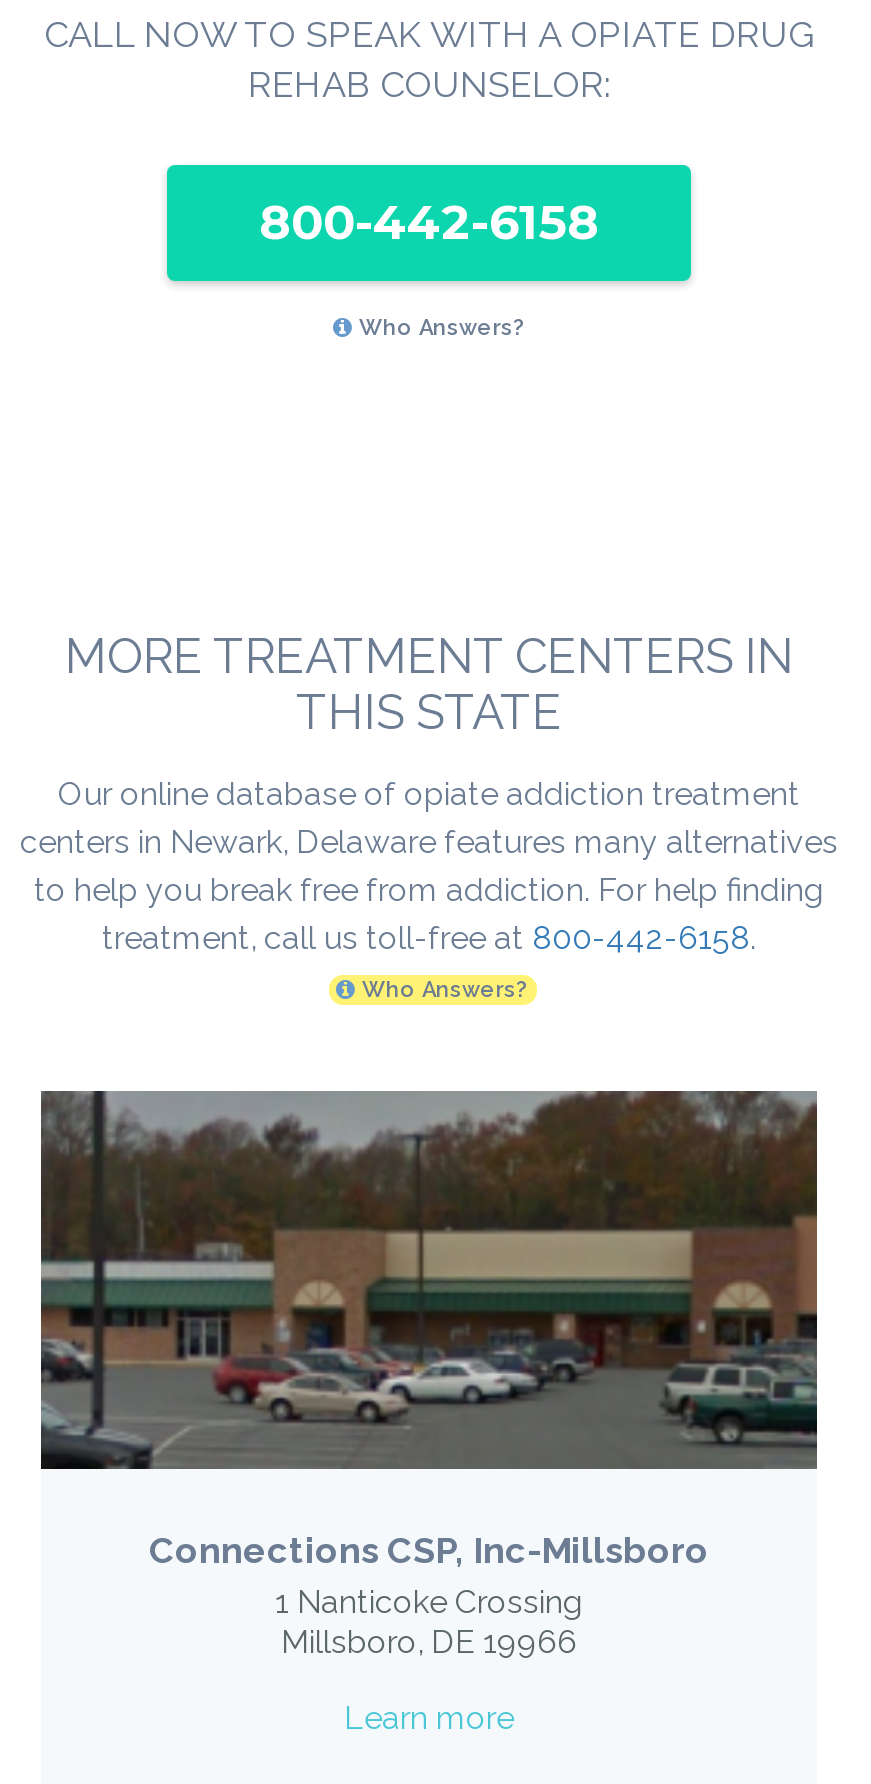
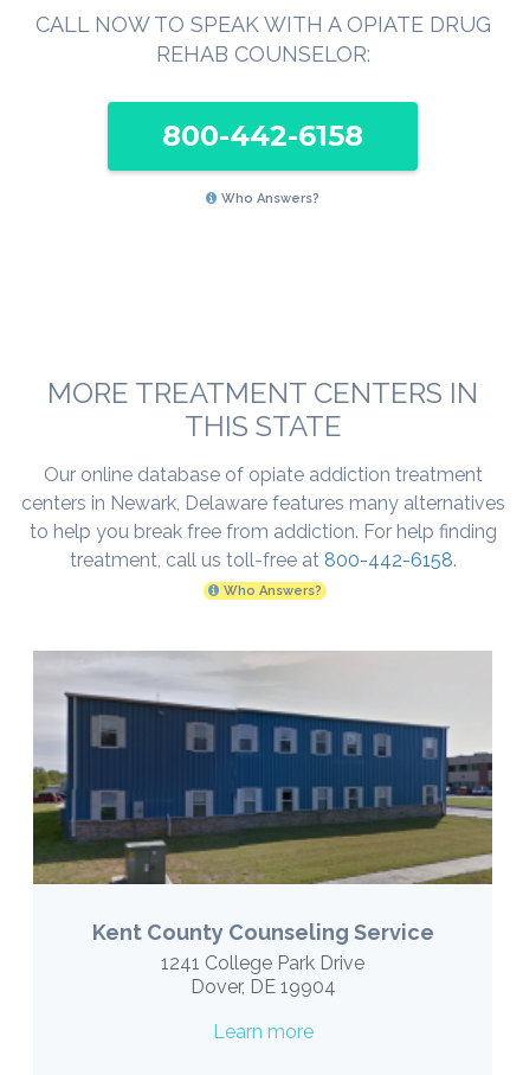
[39,1091,819,1662] [image] | Connections CSP, Inc-Millsboro | 1 Nanticoke Crossing | Millsboro, DE 19966 -> [32,652,493,998] [image] | Kent County Counseling Service | 1241 College Park Drive | Dover, DE 19904

